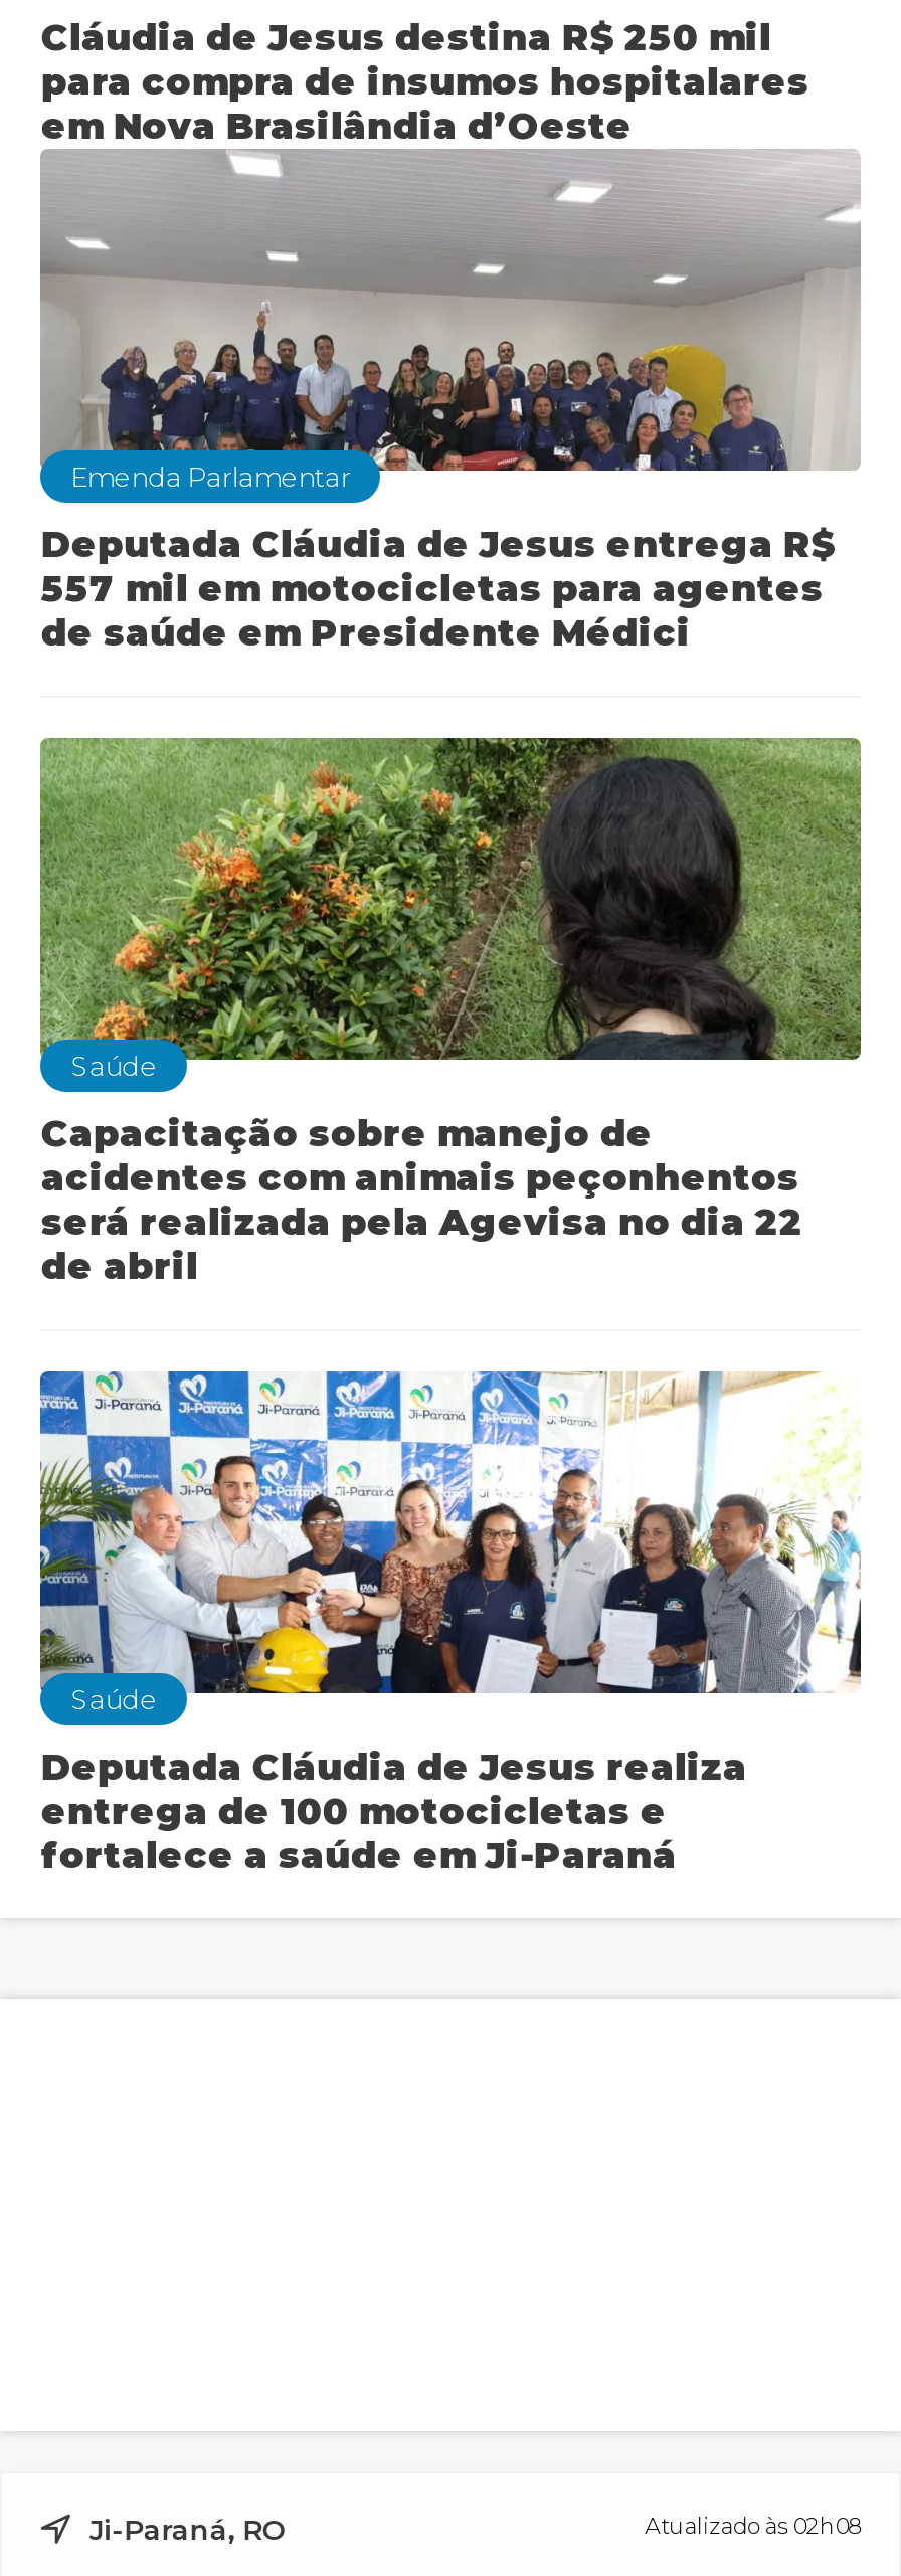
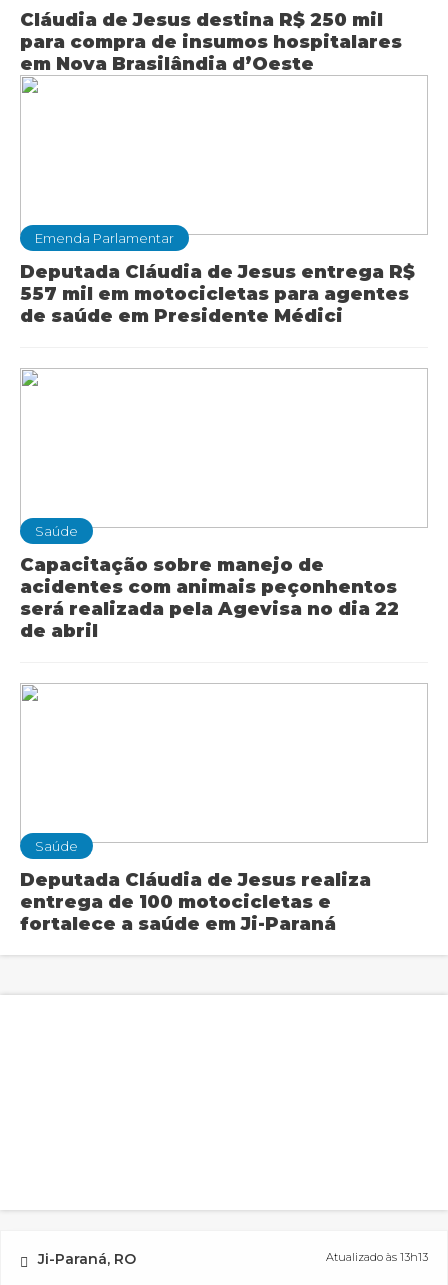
[40,150,861,472] [image] -> none
[38,737,863,1061] [image] -> none
[38,1370,863,1694] [image] -> none
[645,2513,860,2541] Atualizado às 02h08 -> [326,1250,428,1264] Atualizado às 13h13

